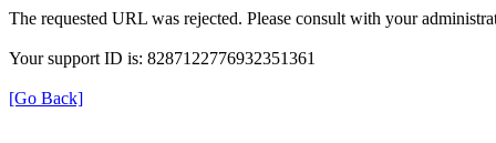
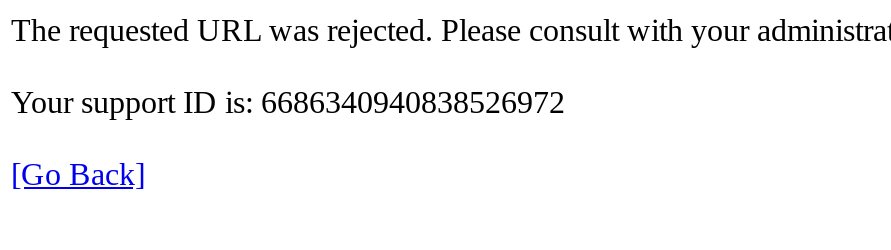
[9,49,316,68] Your support ID is: 8287122776932351361 -> [11,85,565,119] Your support ID is: 6686340940838526972

